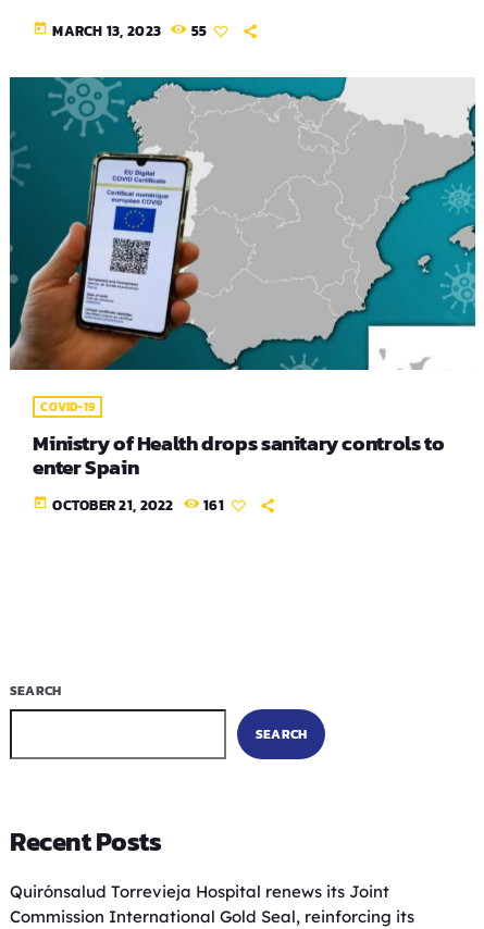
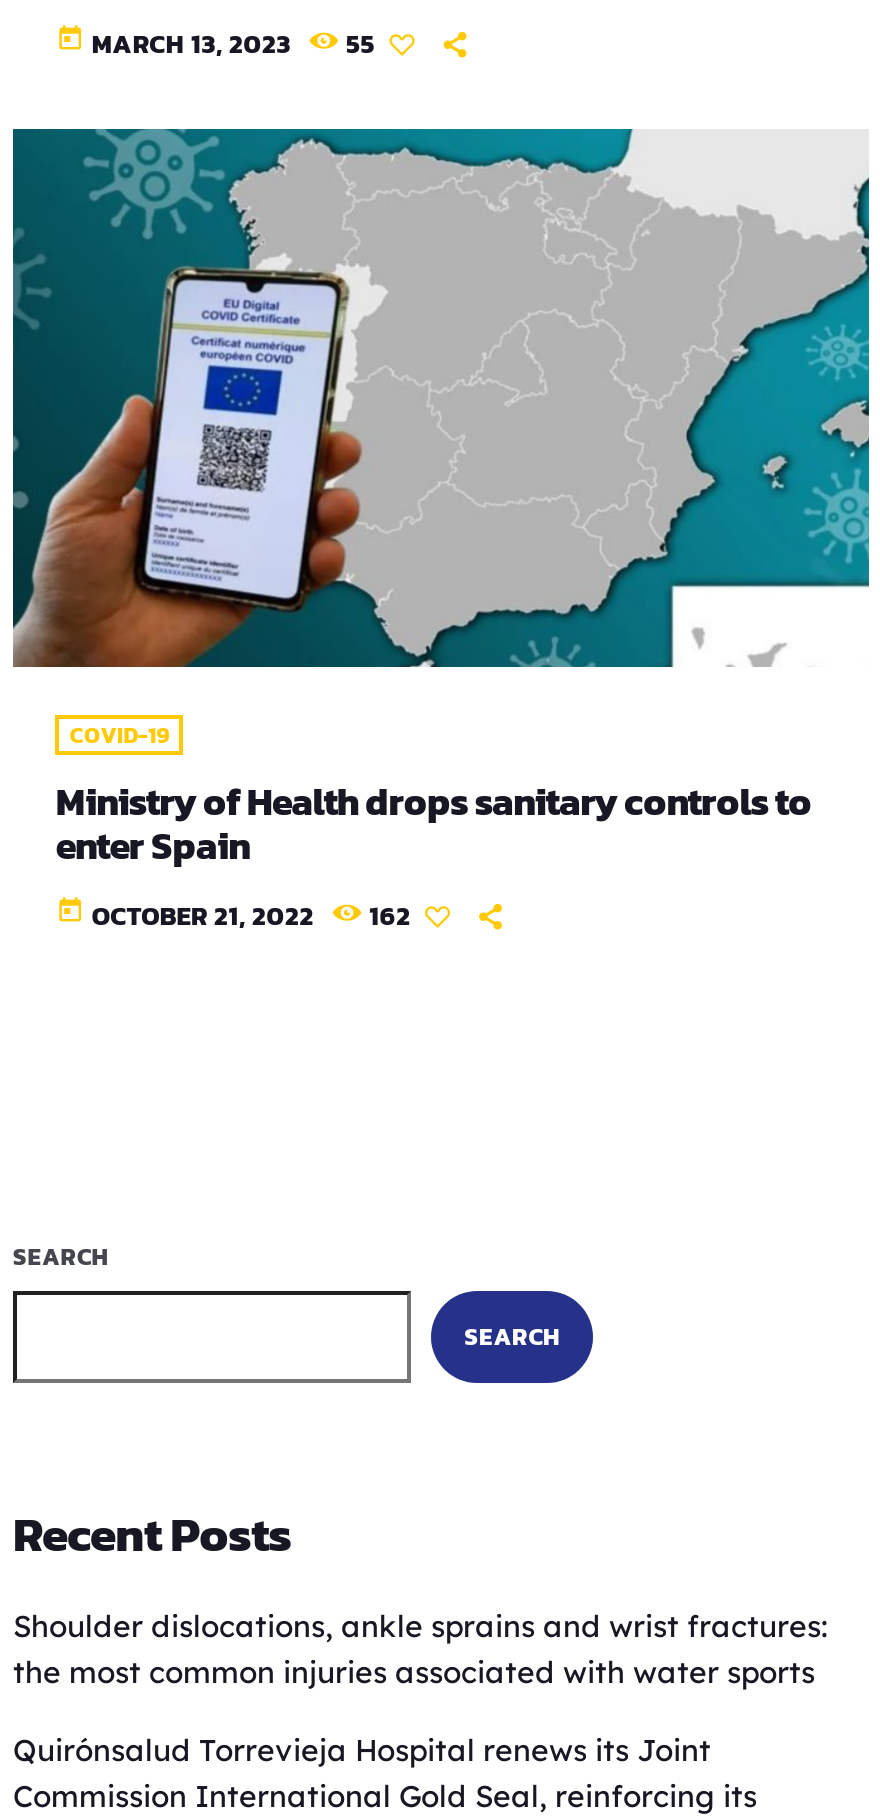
[203,495,224,515] 161 -> [369,896,411,934] 162
none -> [13,1607,827,1691] Shoulder dislocations, ankle sprains and wrist fractures: | the most common injuries associated with water sports

